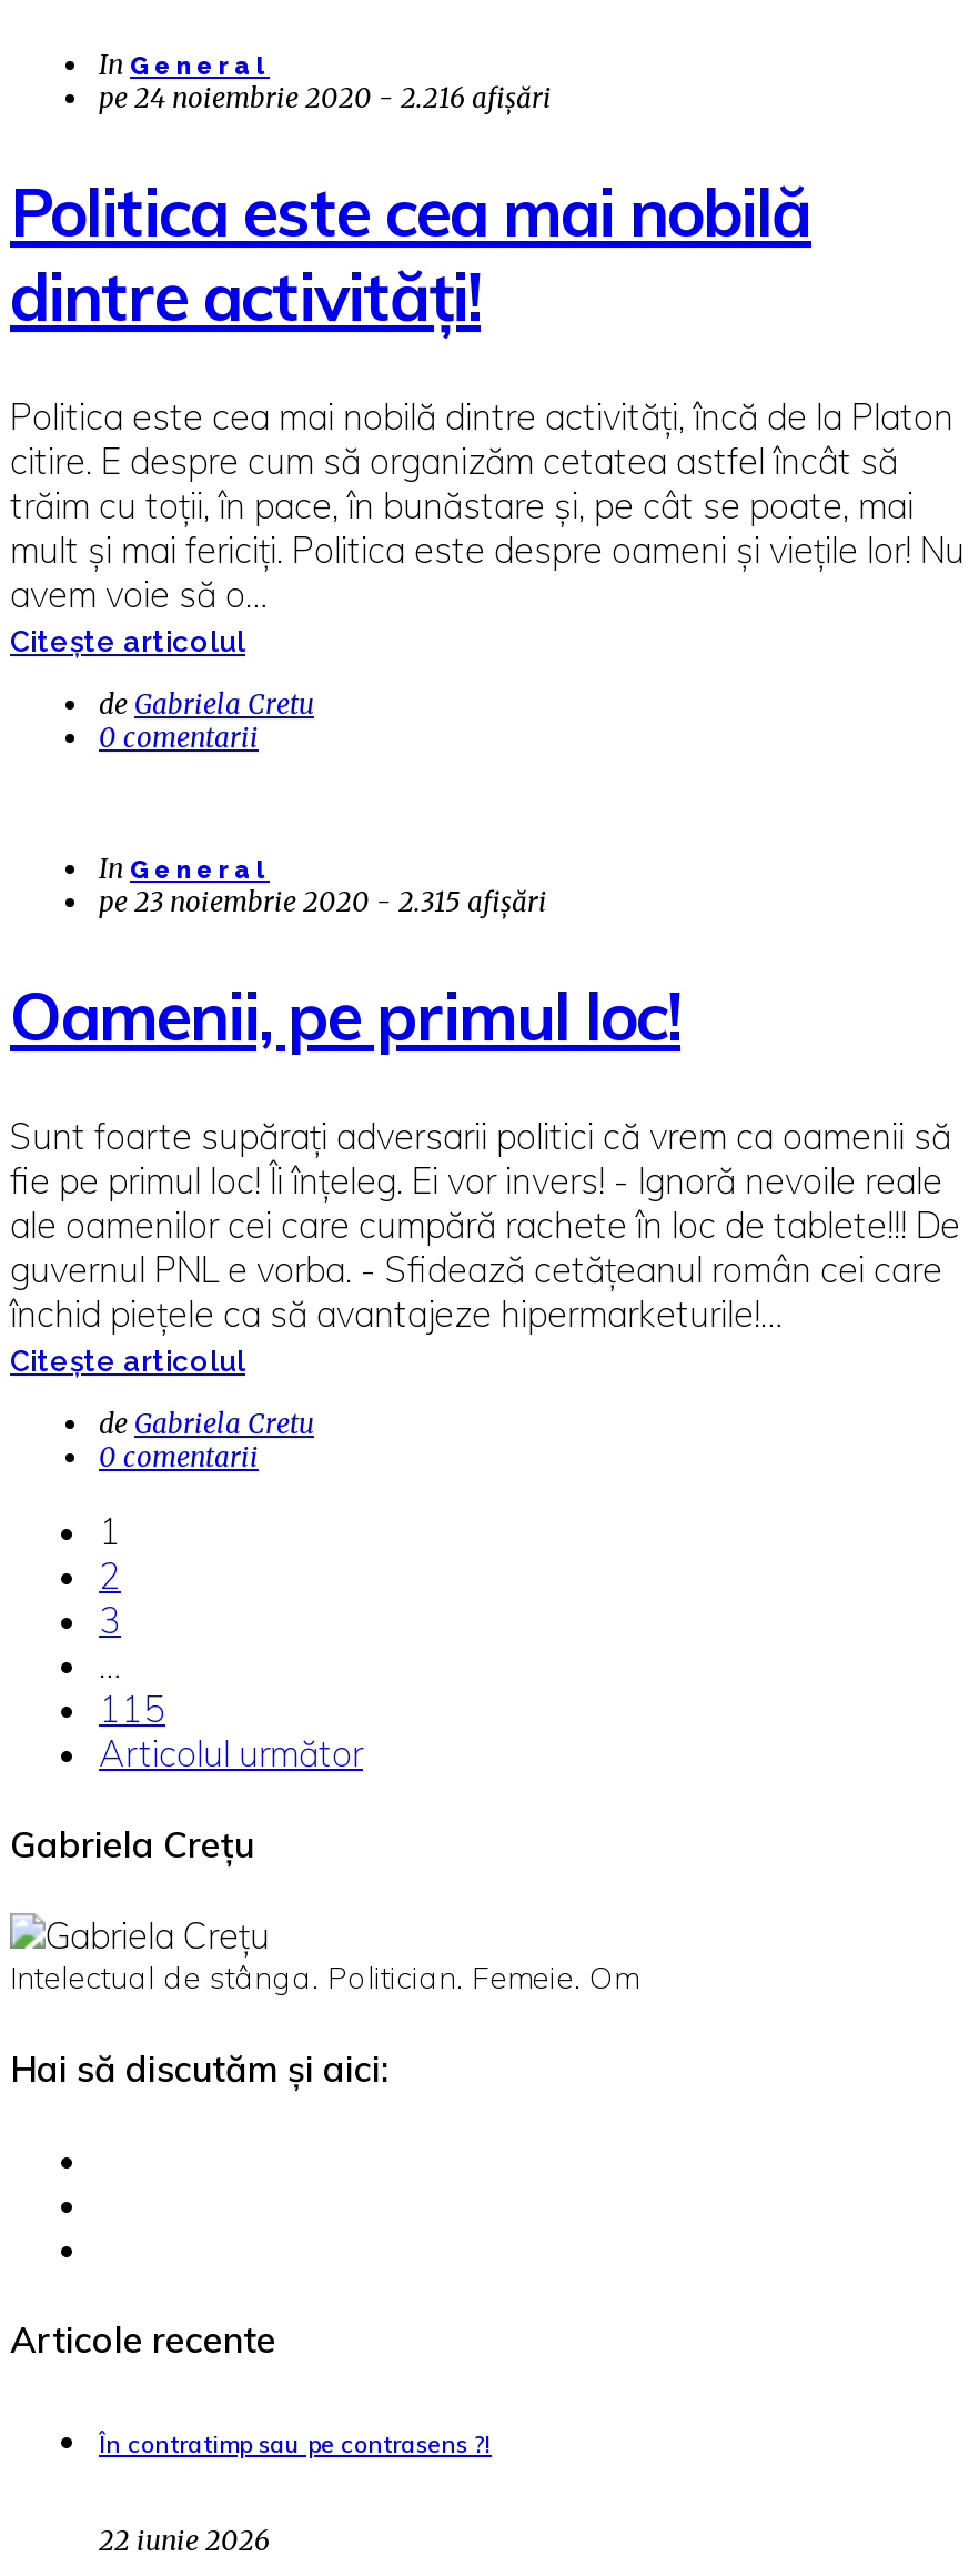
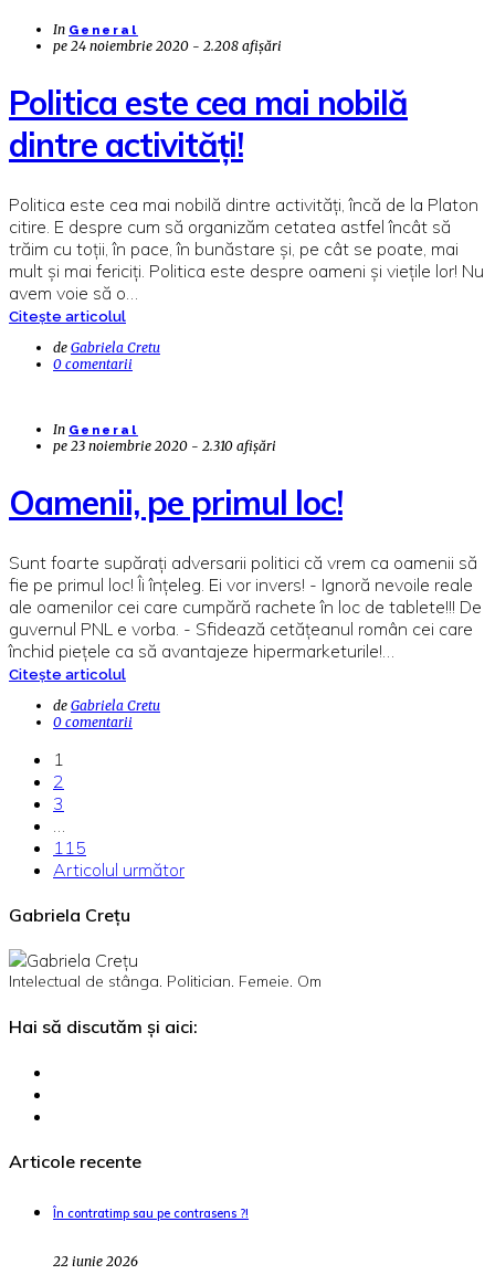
[99,81,552,115] pe 24 noiembrie 2020 - 2.216 afișări -> [53,38,282,54] pe 24 noiembrie 2020 - 2.208 afișări
[99,885,547,918] pe 23 noiembrie 2020 - 2.315 afișări -> [53,438,276,454] pe 23 noiembrie 2020 - 2.310 afișări

